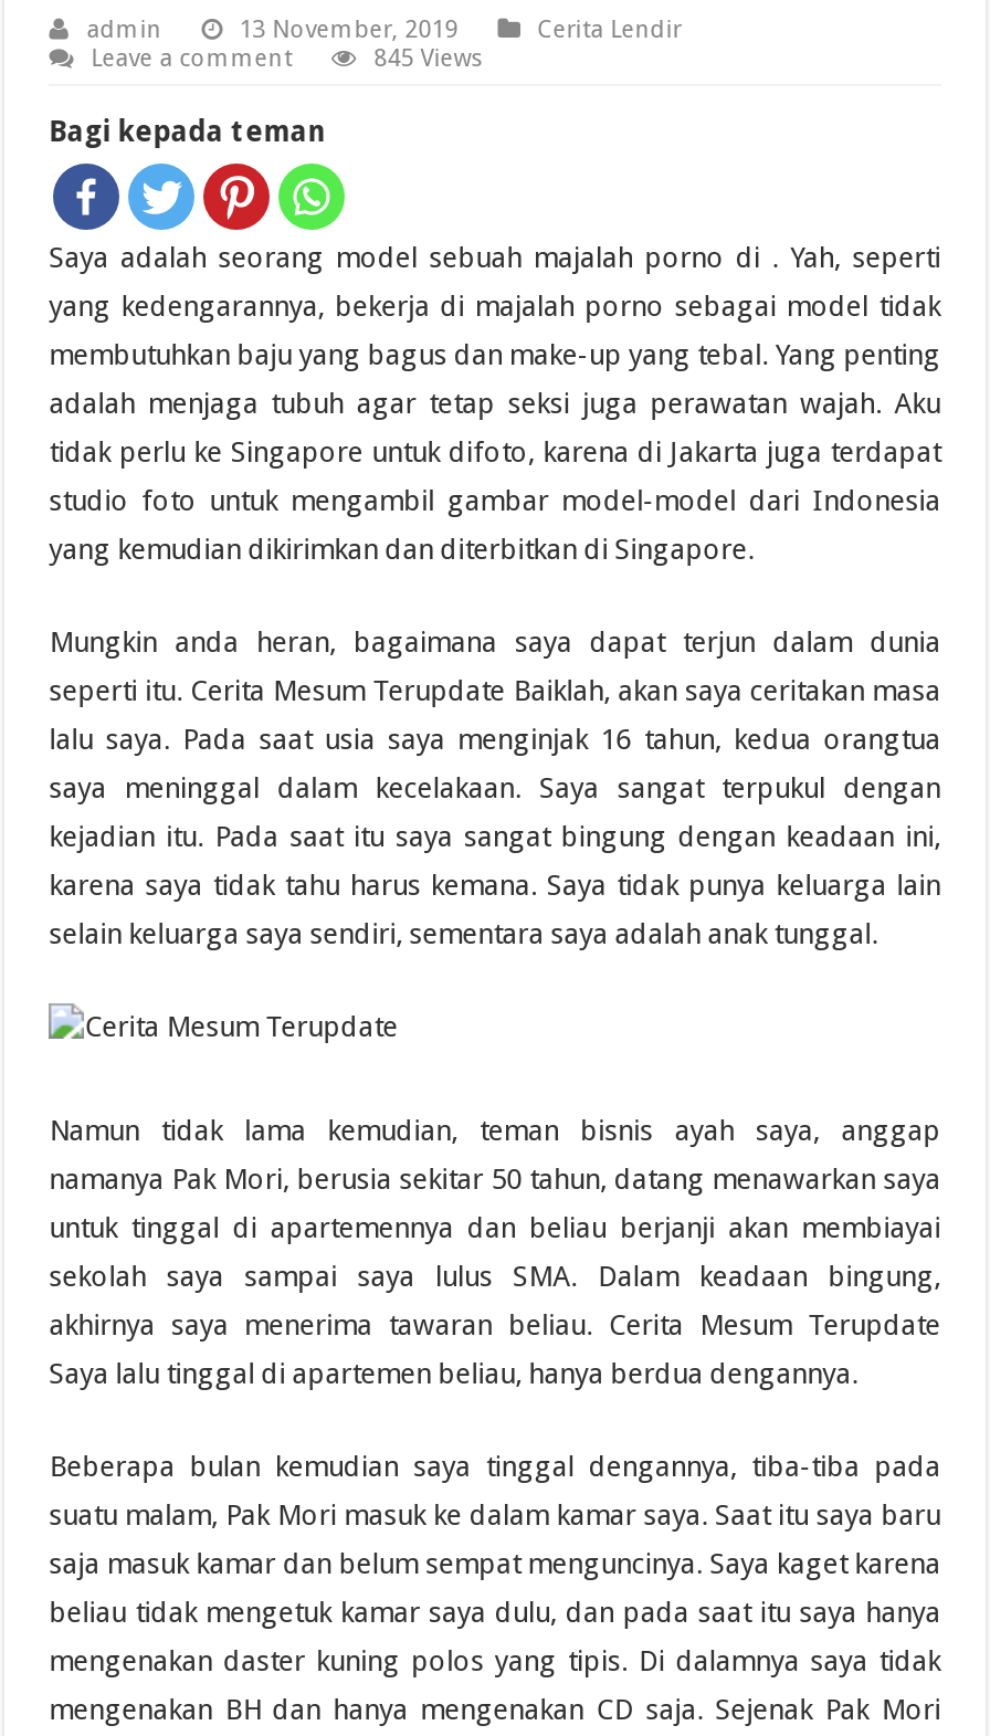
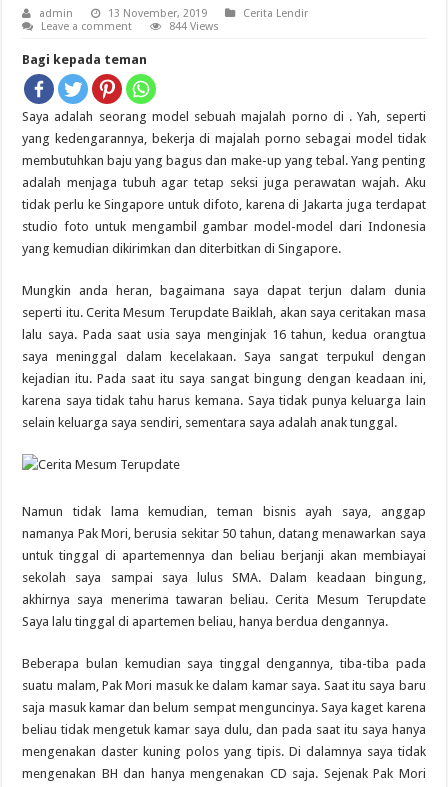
[374,44,484,73] 845 Views -> [169,20,219,33] 844 Views

